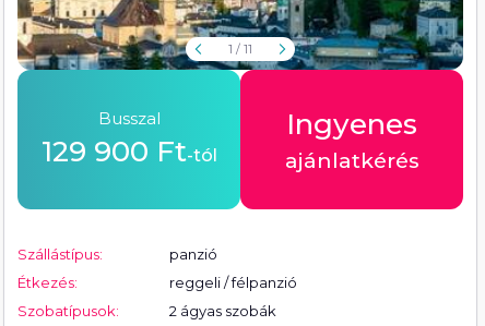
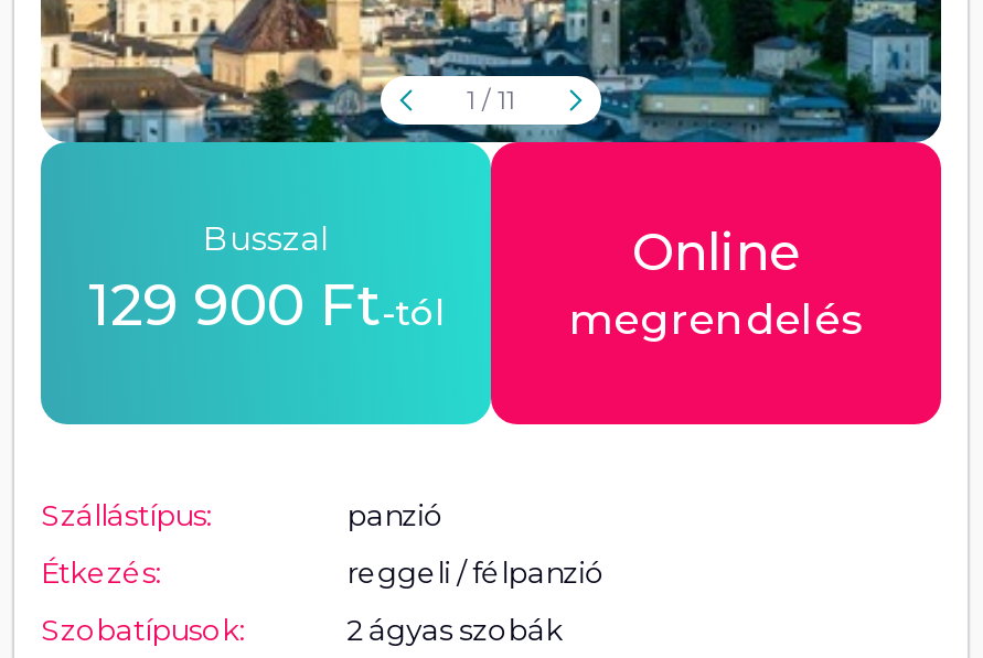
[285,106,419,173] Ingyenes | ajánlatkérés -> [569,220,863,344] Online | megrendelés

